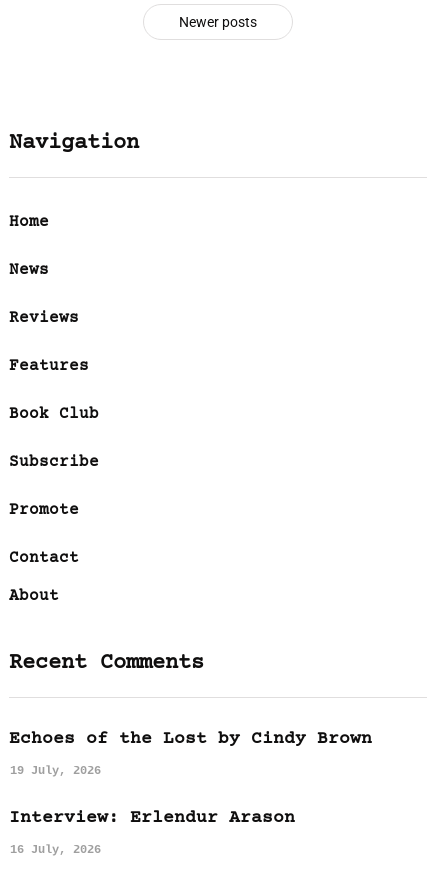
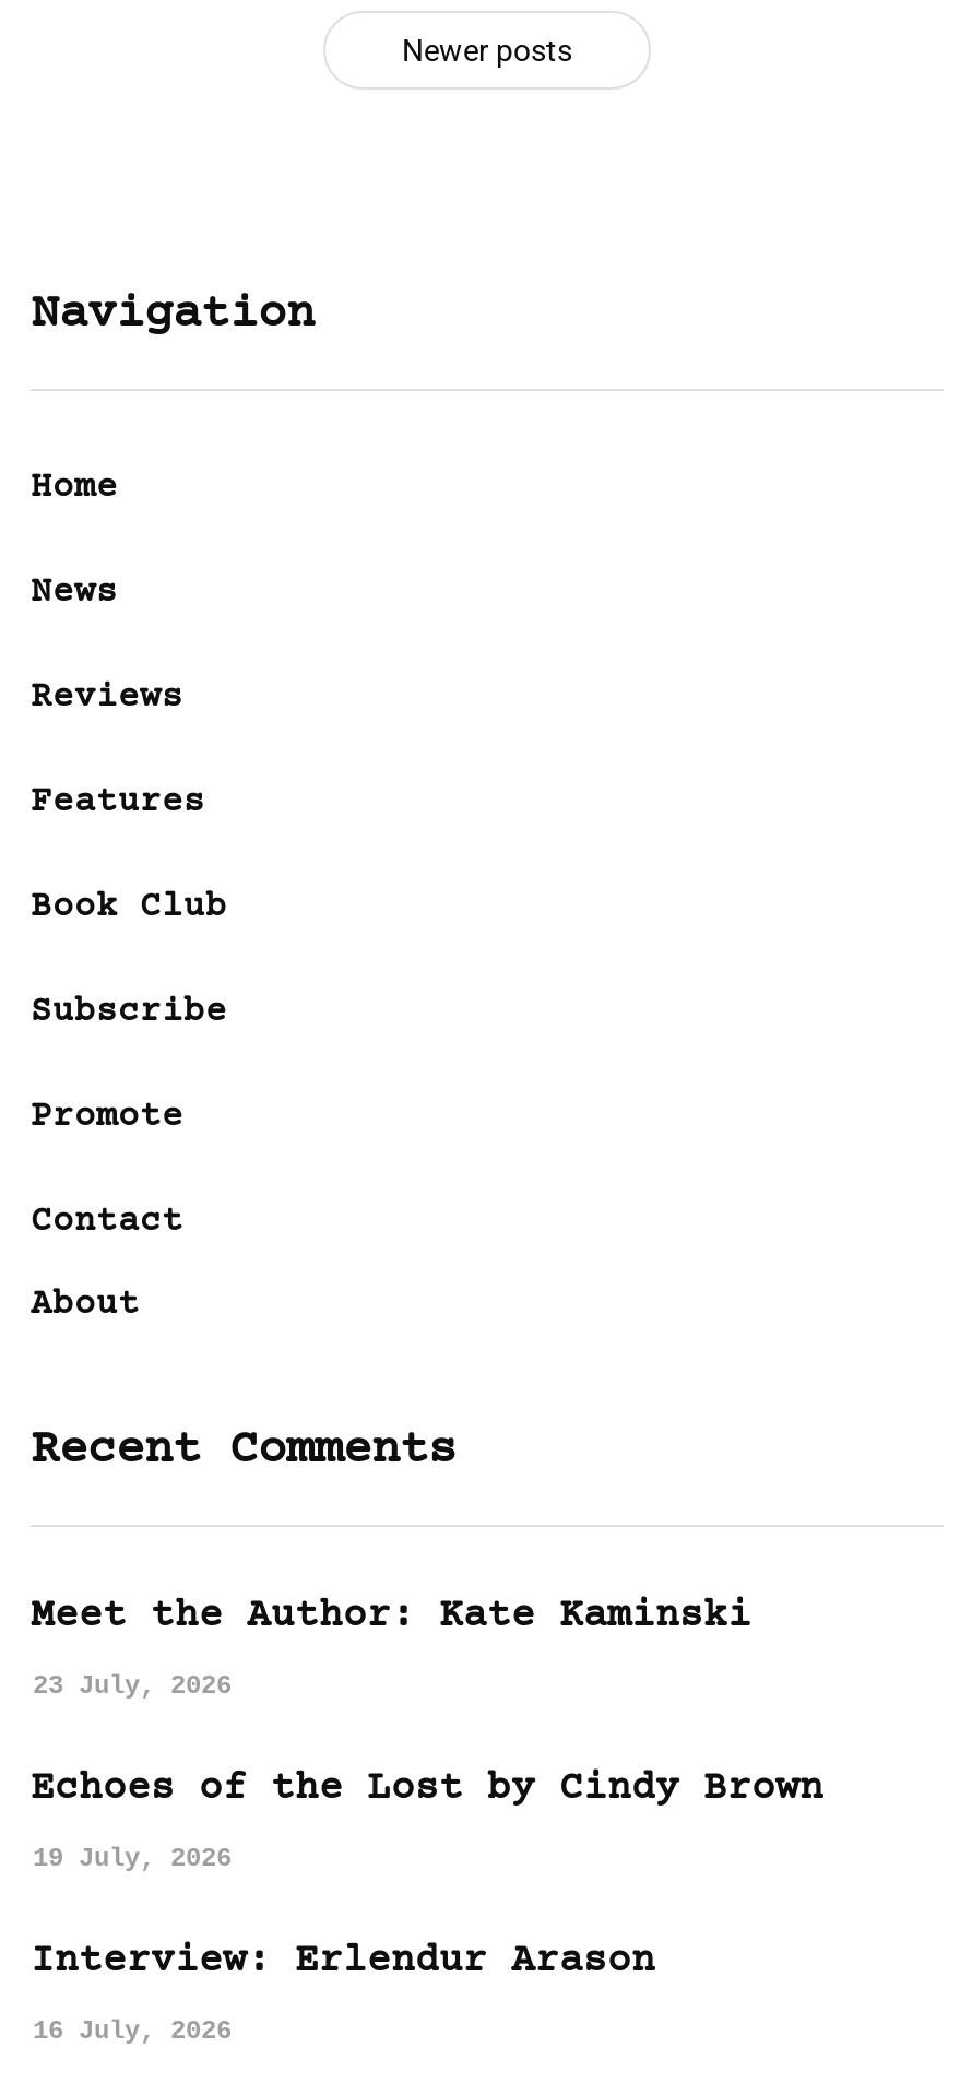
none -> [31,1595,751,1702] Meet the Author: Kate Kaminski | 23 July, 2026

